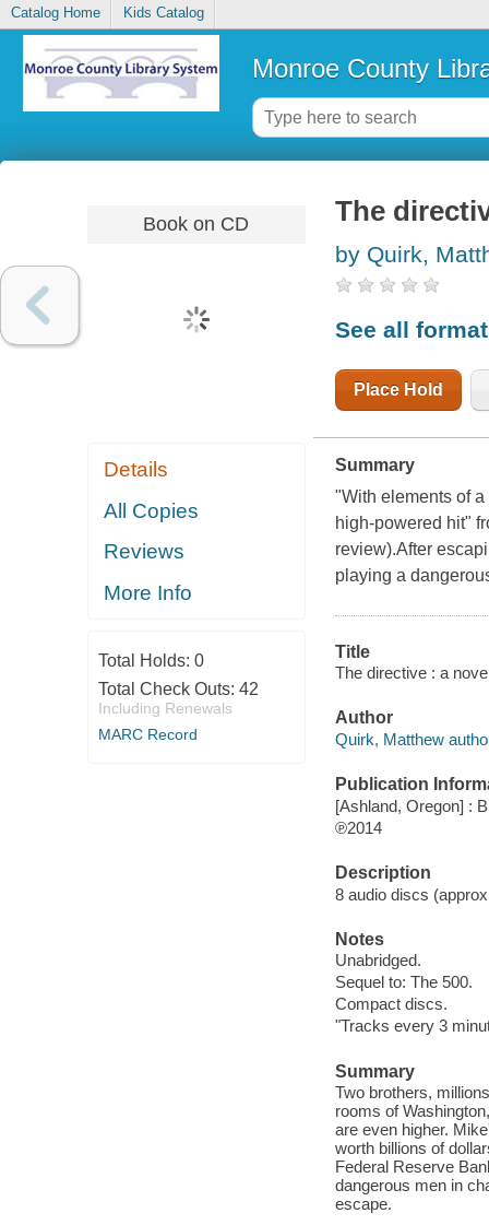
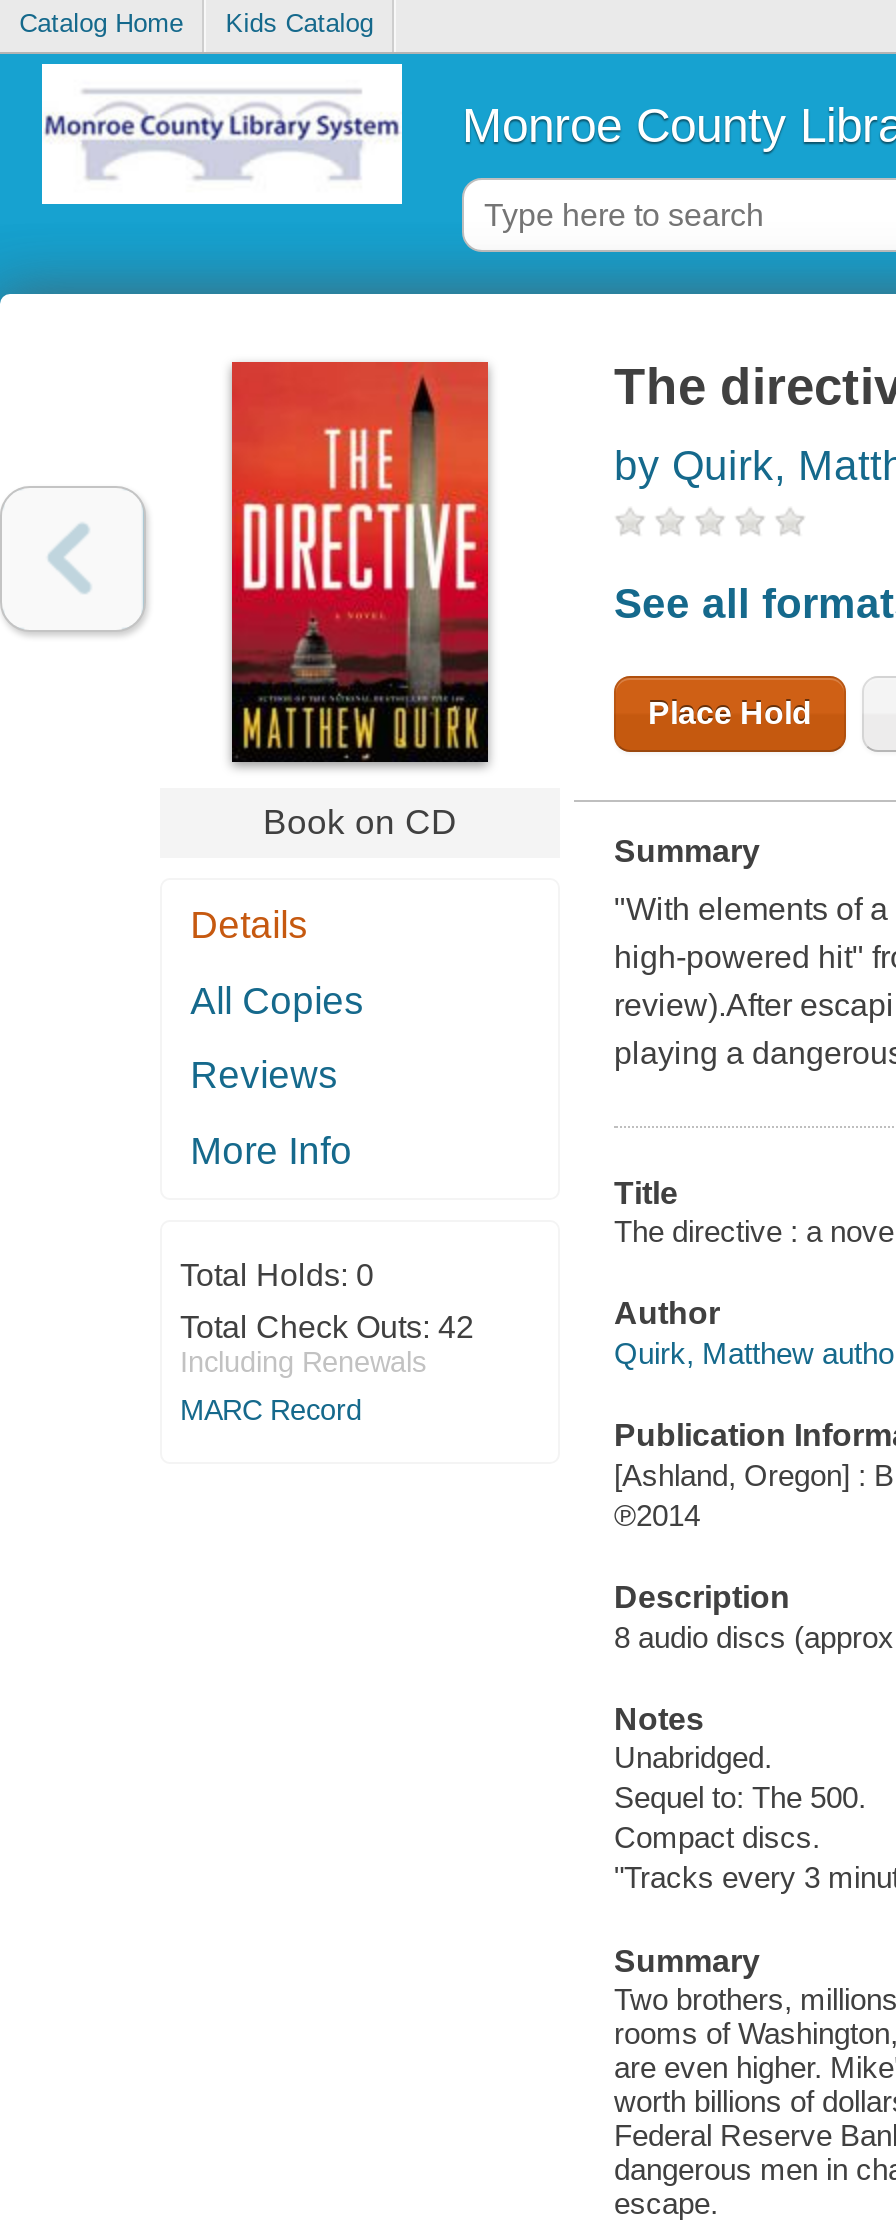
moved [144,213,249,235] -> [263,802,457,842]: Book on CD
none -> [228,360,492,770] [image]
moved [98,458,259,743] -> [180,904,474,1426]: Details | All Copies | Reviews | More Info | Total Holds: 0 | Total Check Outs: 42 | Including Renewals | MARC Record

